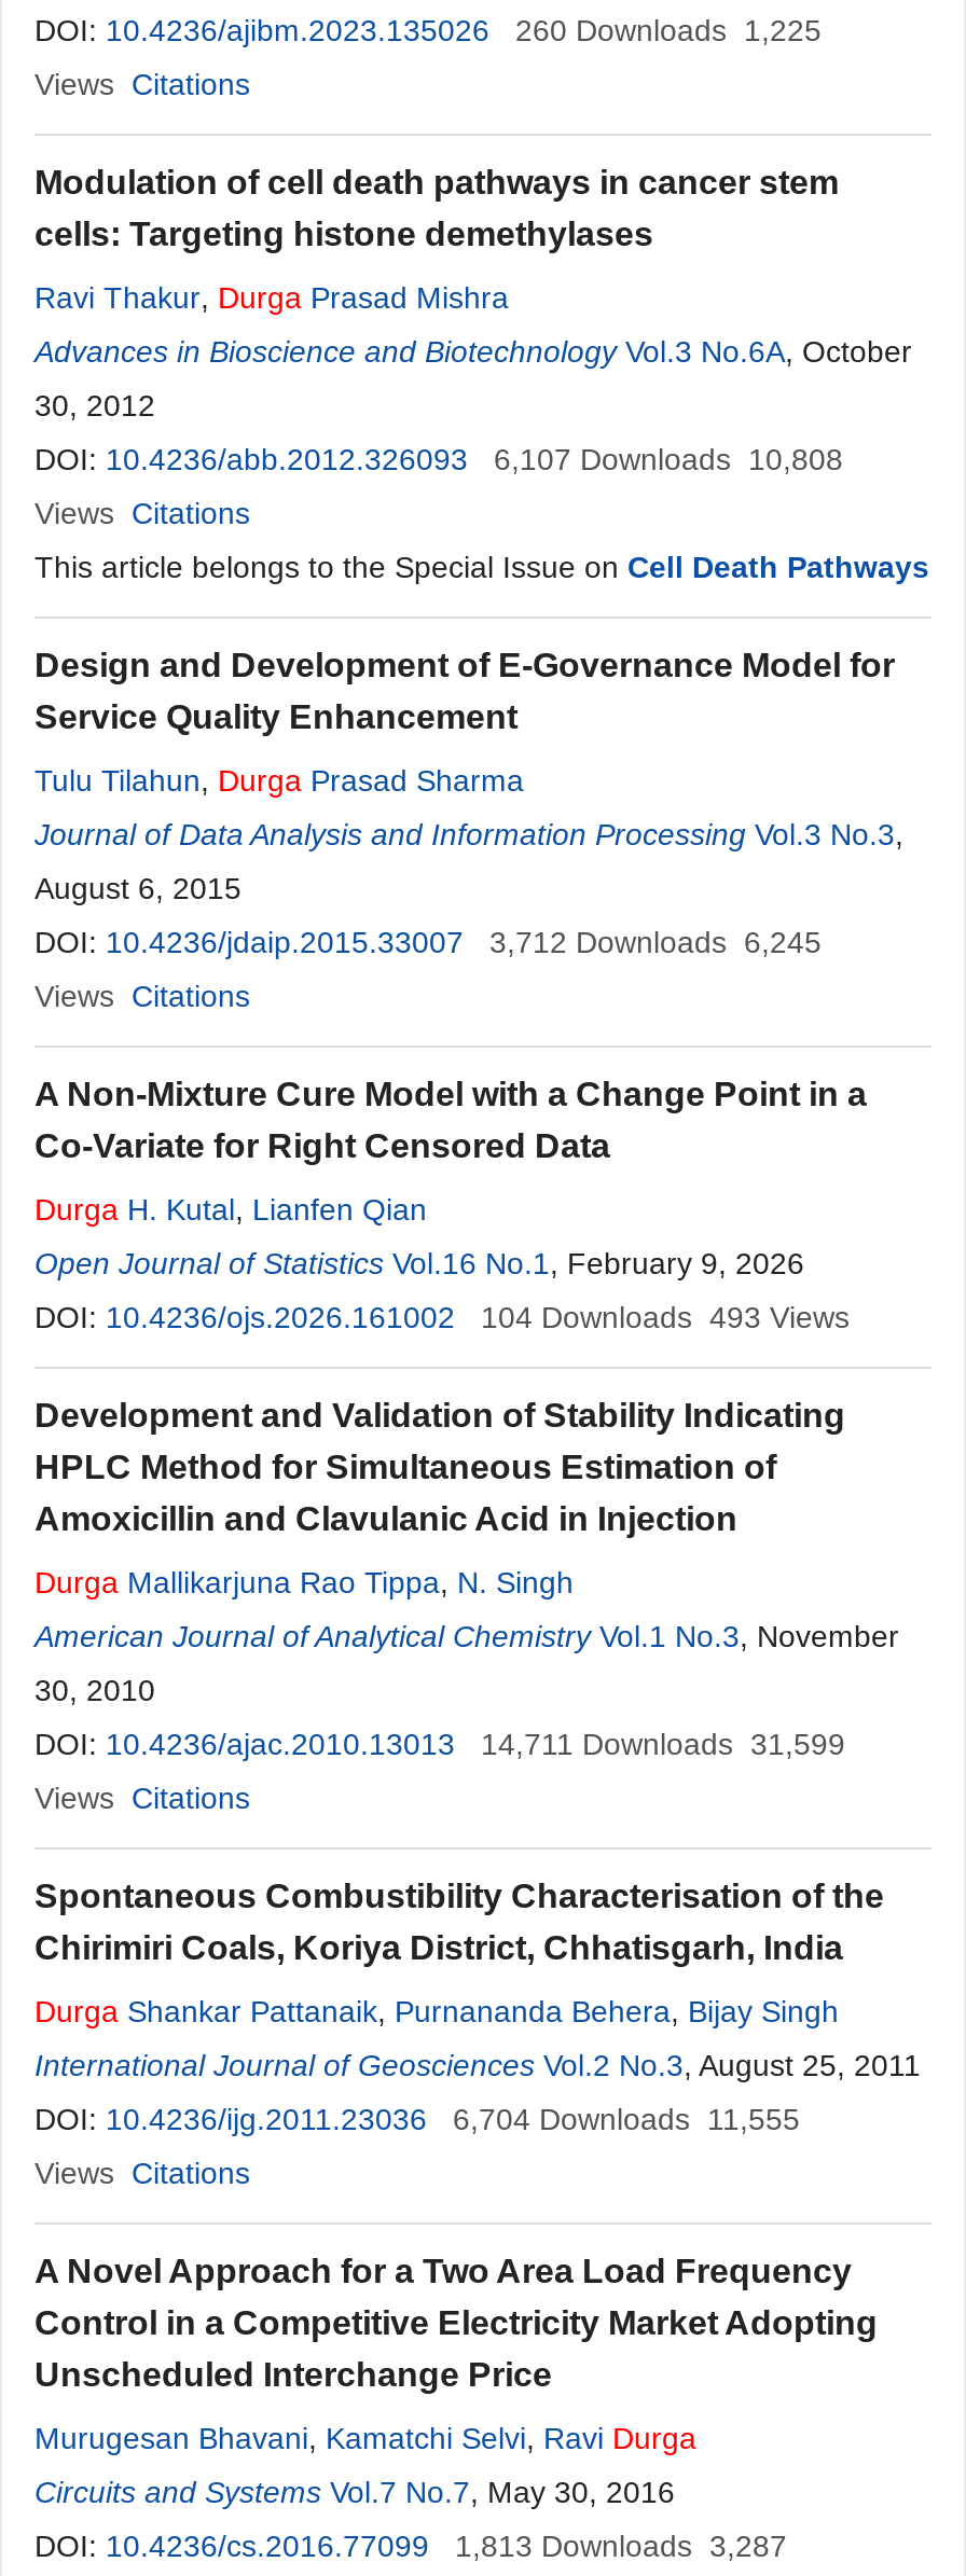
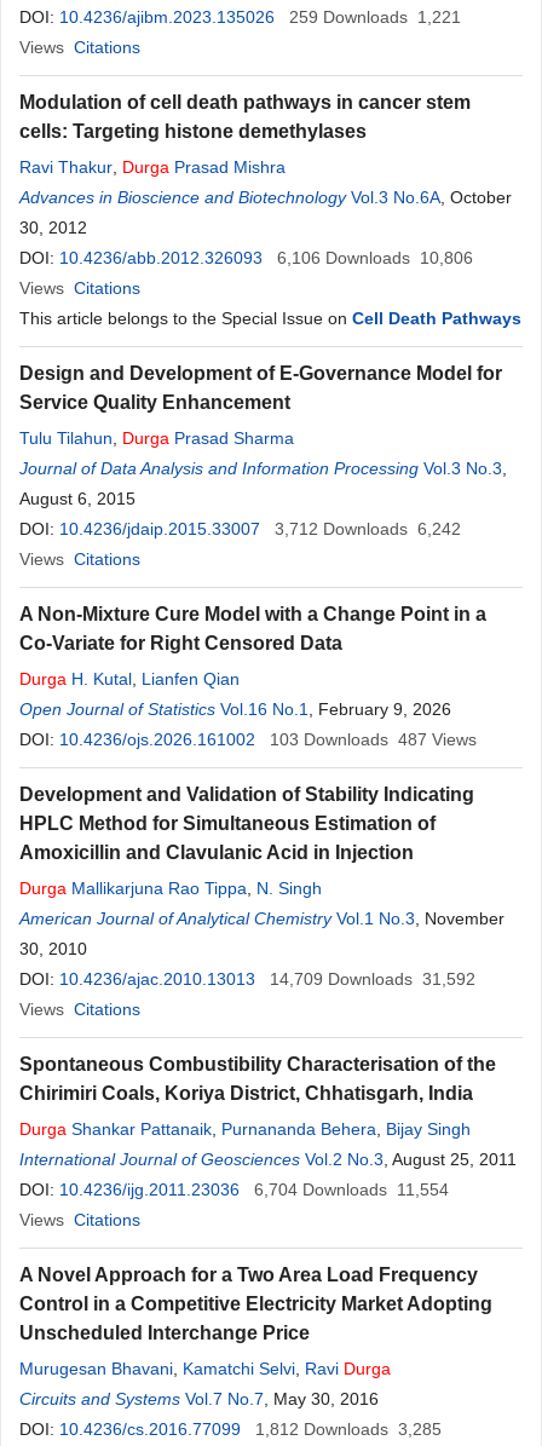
[34,13,822,47] DOI: 10.4236/ajibm.2023.135026 260 Downloads 1,225 -> [19,7,461,27] DOI: 10.4236/ajibm.2023.135026 259 Downloads 1,221
[34,442,843,476] DOI: 10.4236/abb.2012.326093 6,107 Downloads 10,808 -> [19,248,473,267] DOI: 10.4236/abb.2012.326093 6,106 Downloads 10,806
[34,925,822,959] DOI: 10.4236/jdaip.2015.33007 3,712 Downloads 6,245 -> [19,519,461,538] DOI: 10.4236/jdaip.2015.33007 3,712 Downloads 6,242
[481,1300,850,1334] 104 Downloads 493 Views -> [270,730,477,749] 103 Downloads 487 Views
[34,1727,845,1761] DOI: 10.4236/ajac.2010.13013 14,711 Downloads 31,599 -> [19,969,475,989] DOI: 10.4236/ajac.2010.13013 14,709 Downloads 31,592
[34,2102,800,2136] DOI: 10.4236/ijg.2011.23036 6,704 Downloads 11,555 -> [19,1180,449,1199] DOI: 10.4236/ijg.2011.23036 6,704 Downloads 11,554
[34,2529,787,2563] DOI: 10.4236/cs.2016.77099 1,813 Downloads 3,287 -> [19,1419,442,1439] DOI: 10.4236/cs.2016.77099 1,812 Downloads 3,285

